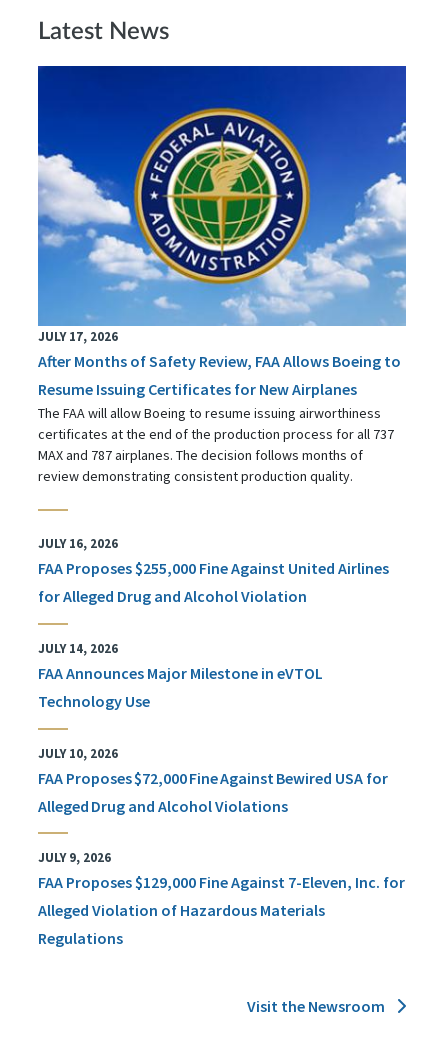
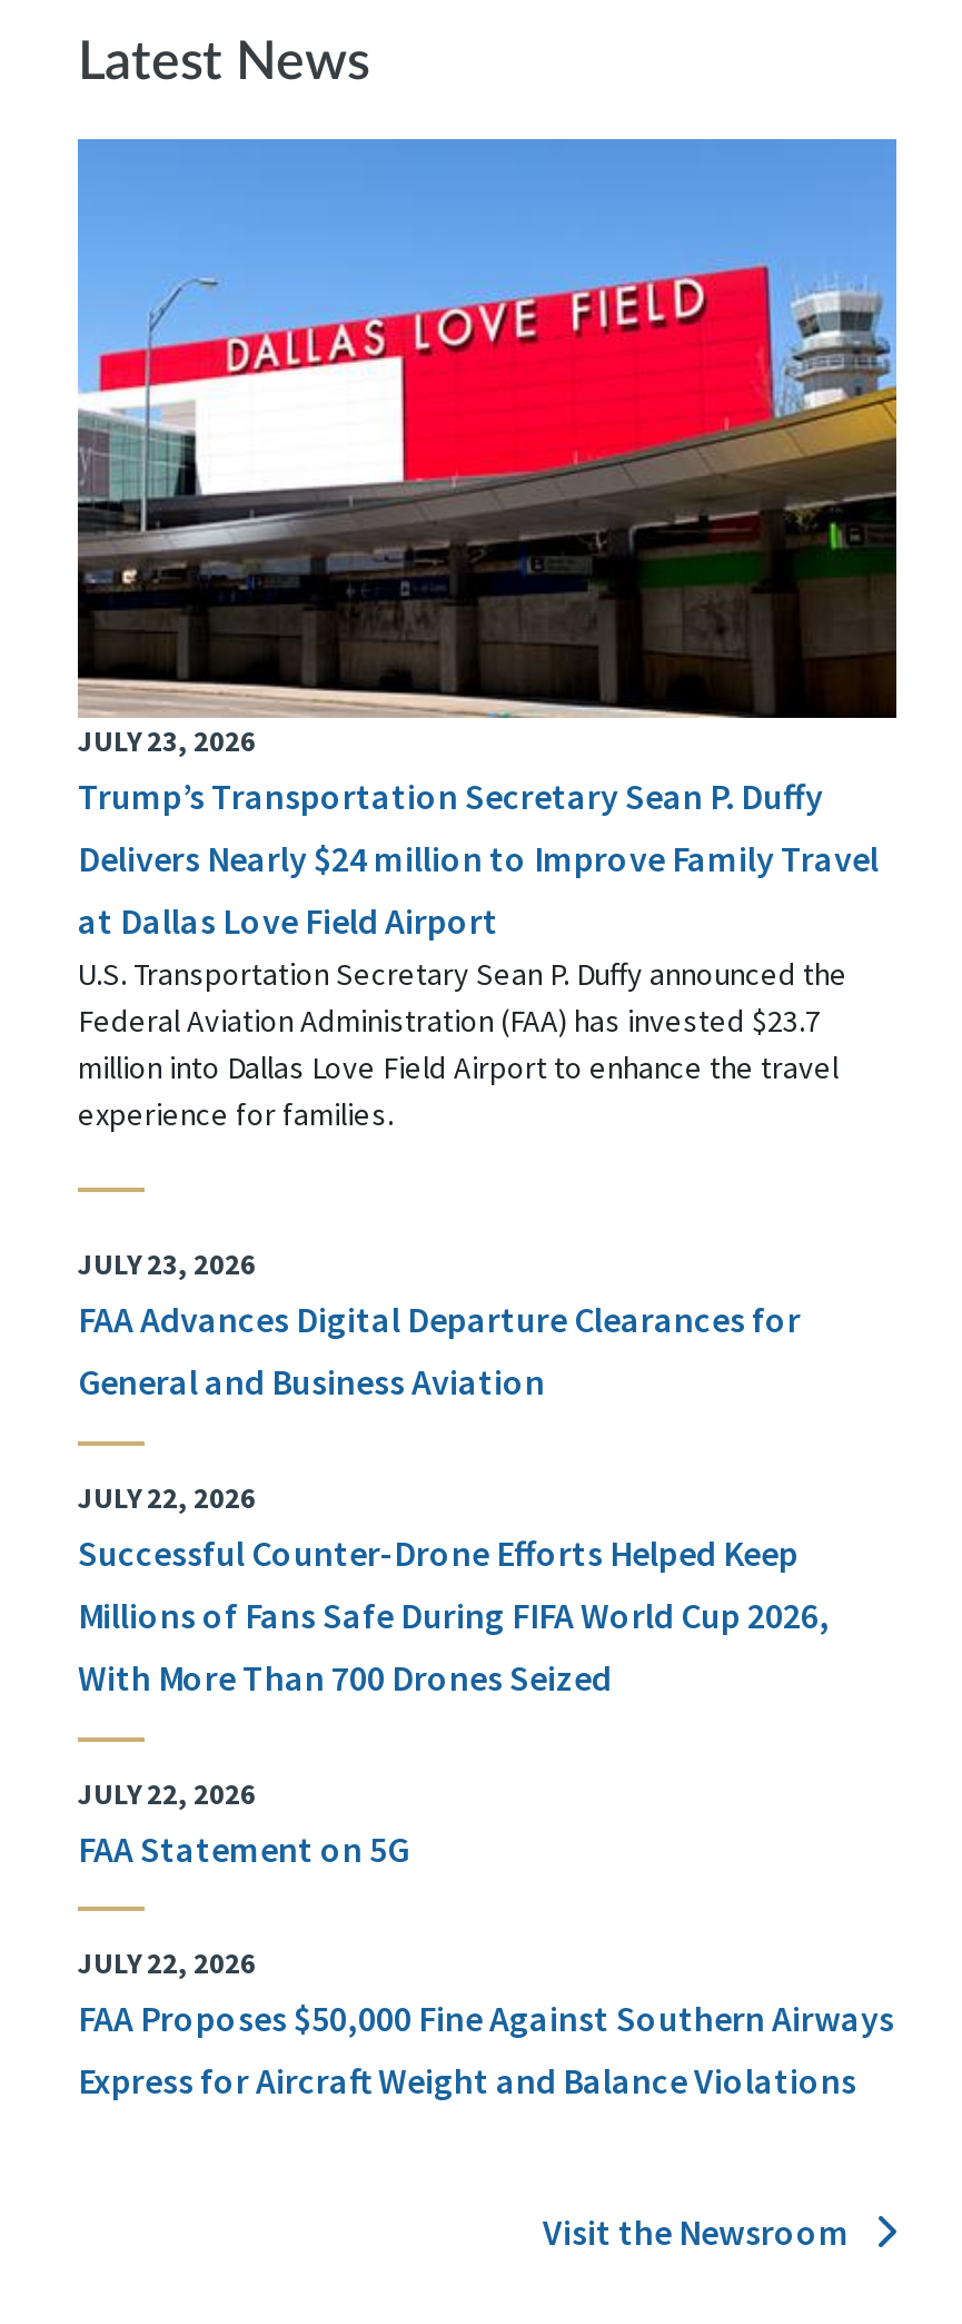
[37,65,407,485] [image] | JULY 17, 2026 | After Months of Safety Review, FAA Allows Boeing to | Resume Issuing Certificates for New Airplanes | The FAA will allow Boeing to resume issuing airworthiness | certificates at the end of the production process for all 737 | MAX and 787 airplanes. The decision follows months of | review demonstrating consistent production quality. -> [76,137,899,1133] [image] | JULY 23, 2026 | Trump’s Transportation Secretary Sean P. Duffy | Delivers Nearly $24 million to Improve Family Travel | at Dallas Love Field Airport | U.S. Transportation Secretary Sean P. Duffy announced the | Federal Aviation Administration (FAA) has invested $23.7 | million into Dallas Love Field Airport to enhance the travel | experience for families.
[38,535,389,606] JULY 16, 2026 | FAA Proposes $255,000 Fine Against United Airlines | for Alleged Drug and Alcohol Violation -> [78,1246,801,1404] JULY 23, 2026 | FAA Advances Digital Departure Clearances for | General and Business Aviation
[38,640,323,711] JULY 14, 2026 | FAA Announces Major Milestone in eVTOL | Technology Use -> [78,1479,830,1700] JULY 22, 2026 | Successful Counter-Drone Efforts Helped Keep | Millions of Fans Safe During FIFA World Cup 2026, | With More Than 700 Drones Seized
[38,745,388,816] JULY 10, 2026 | FAA Proposes $72,000 Fine Against Bewired USA for | Alleged Drug and Alcohol Violations -> [78,1774,409,1870] JULY 22, 2026 | FAA Statement on 5G
[38,849,405,948] JULY 9, 2026 | FAA Proposes $129,000 Fine Against 7-Eleven, Inc. for | Alleged Violation of Hazardous Materials | Regulations -> [78,1945,894,2103] JULY 22, 2026 | FAA Proposes $50,000 Fine Against Southern Airways | Express for Aircraft Weight and Balance Violations

